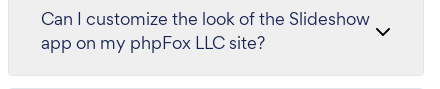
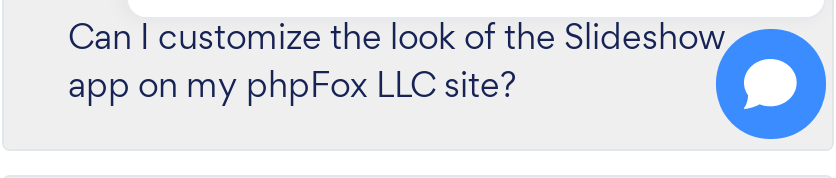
none -> [714,26,828,142] [image]

